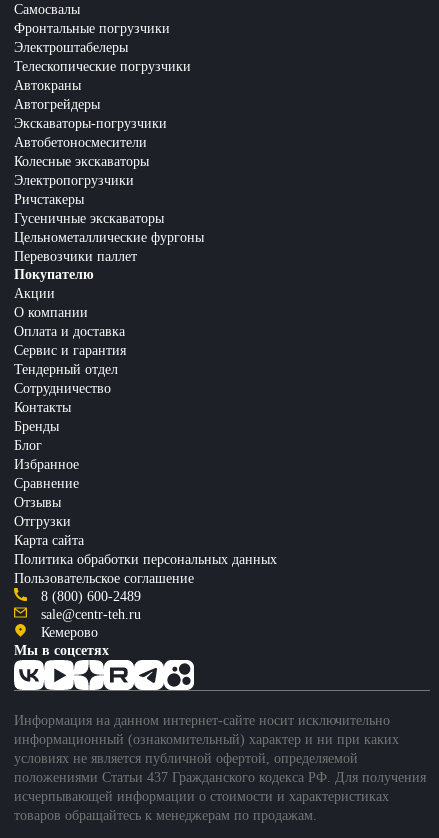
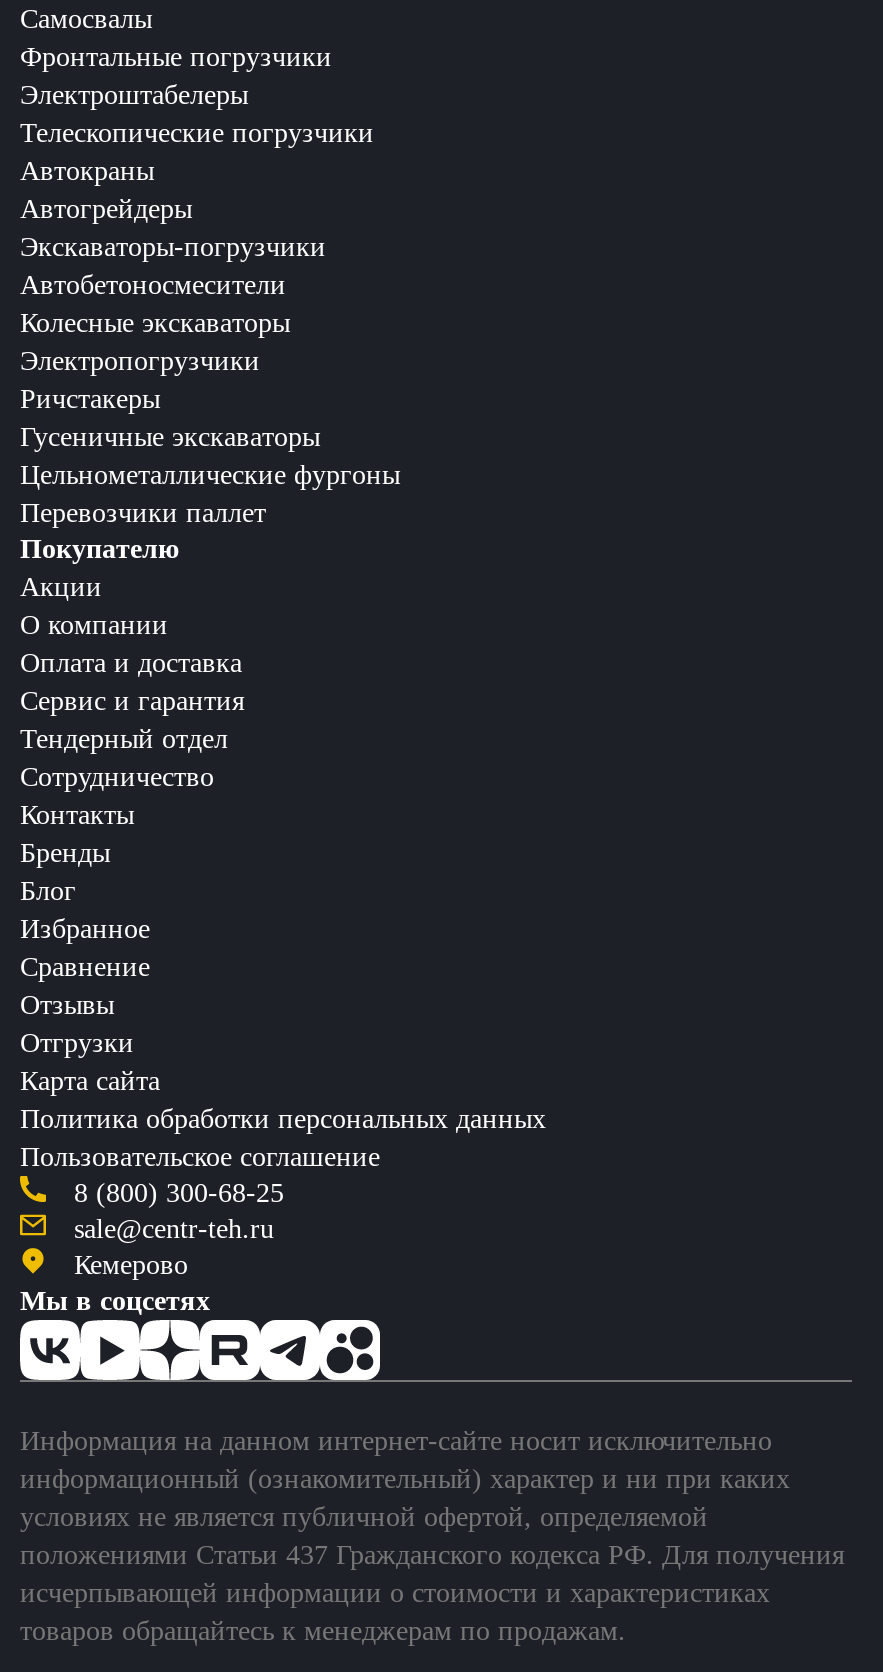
[37,589,141,604] 8 (800) 600-2489 -> [66,1178,284,1208] 8 (800) 300-68-25

